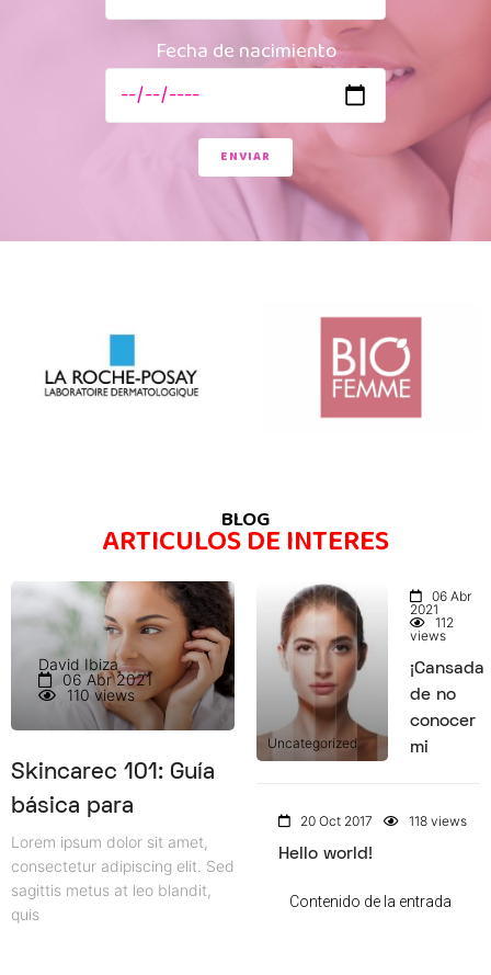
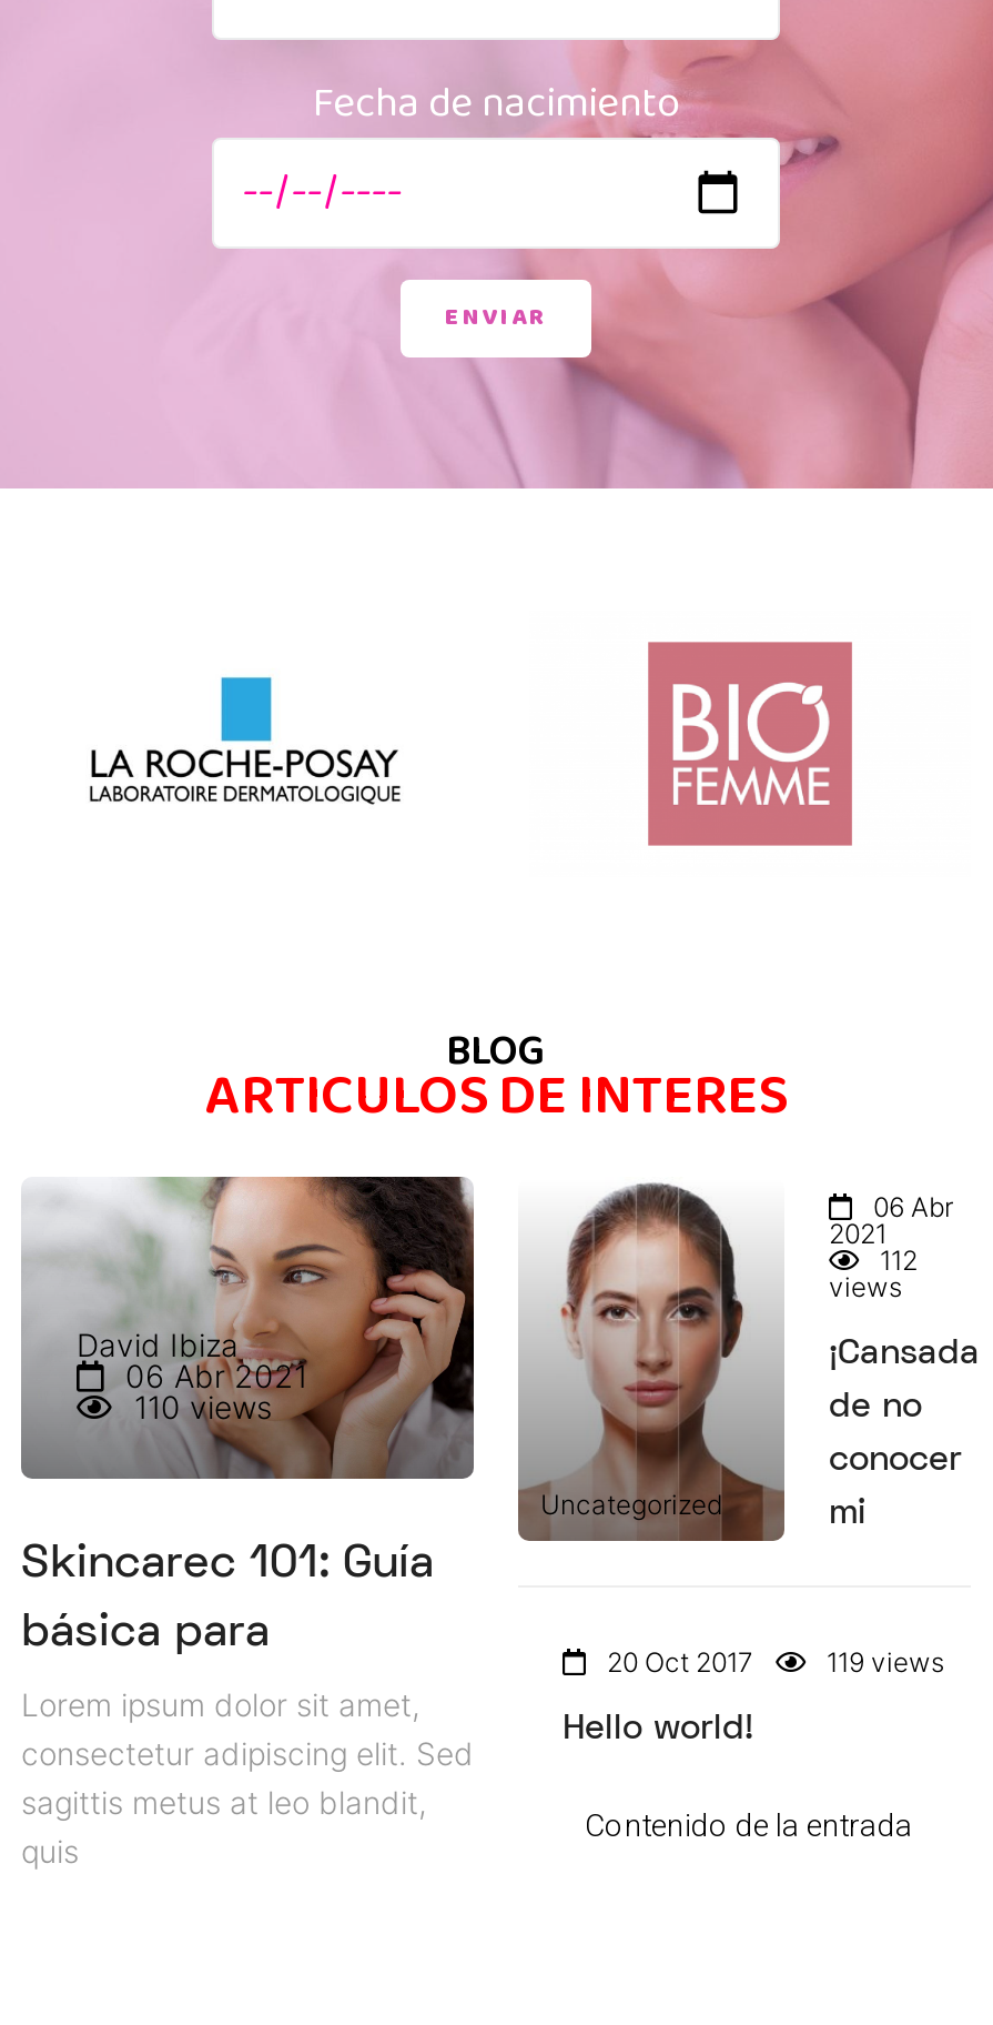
[297,813,467,829] 20 Oct 2017 118 views -> [600,1645,944,1678] 20 Oct 2017 119 views

